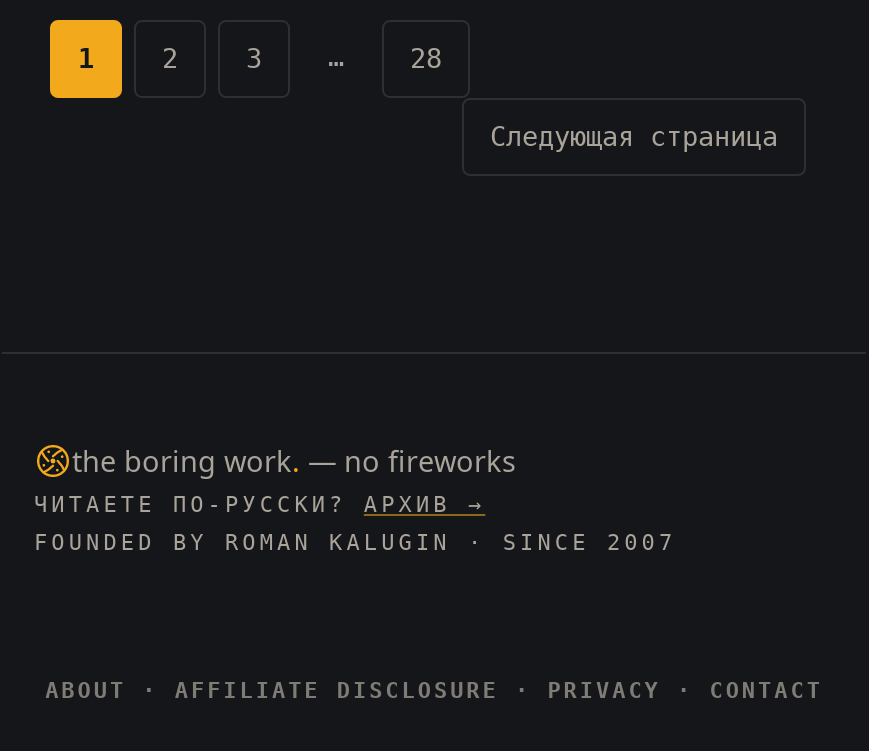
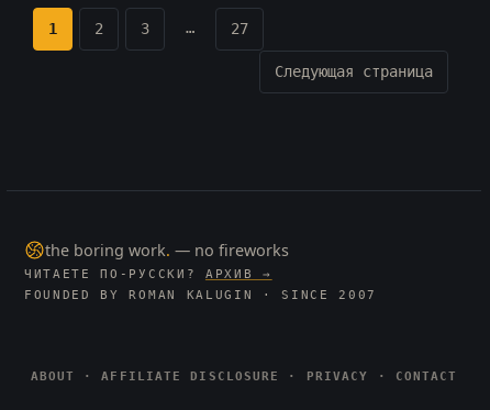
[410,42,442,74] 28 -> [231,20,248,37] 27

